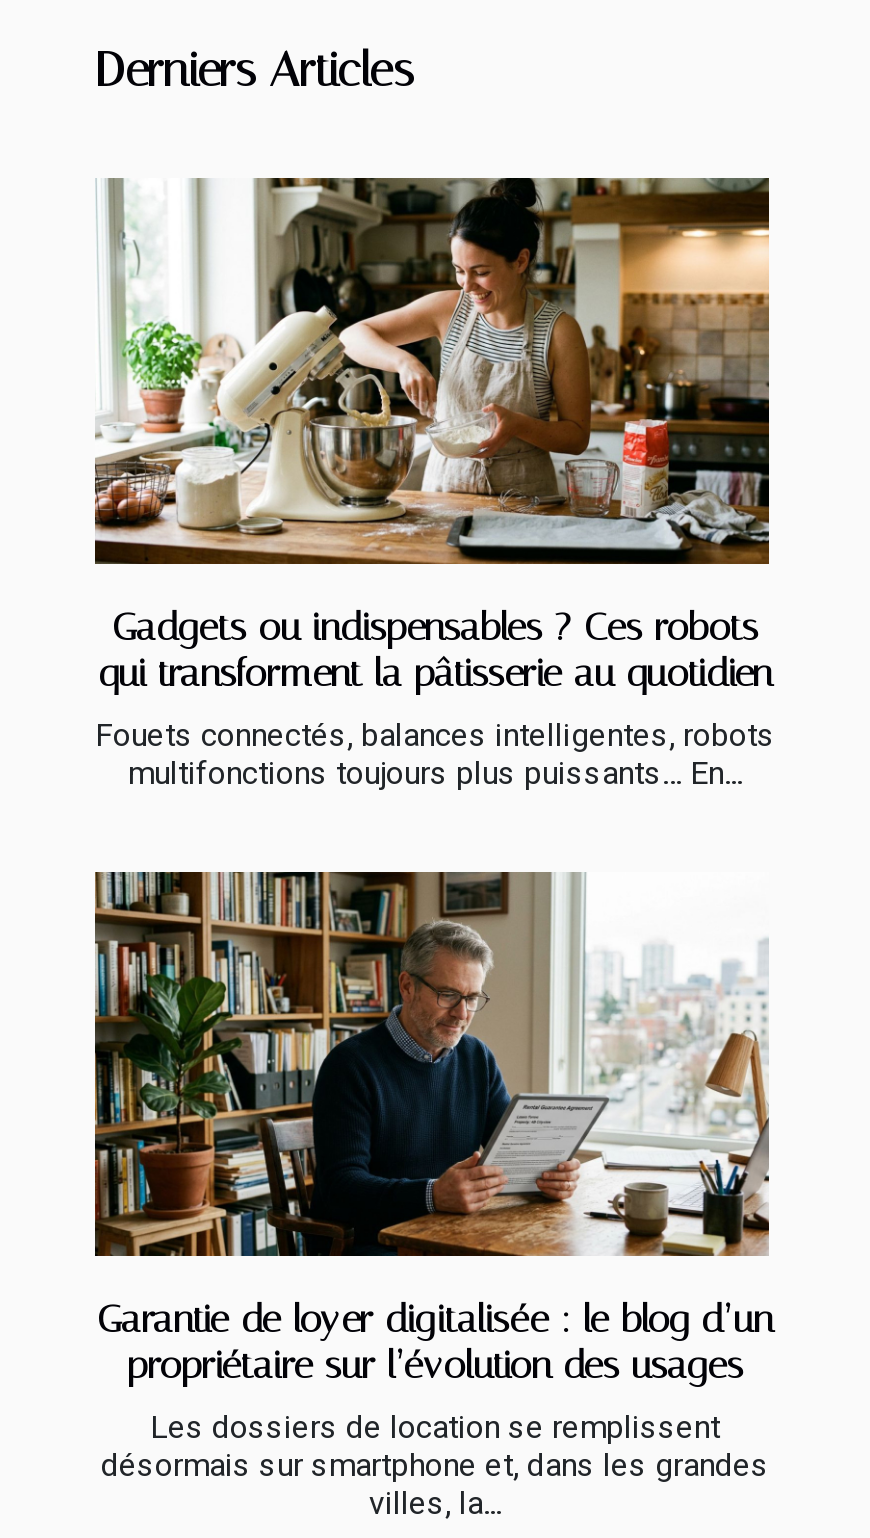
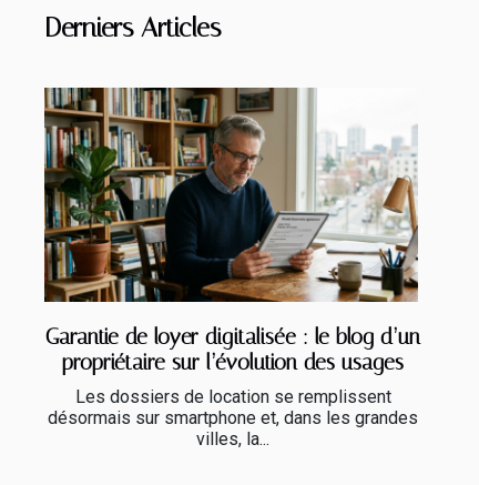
[95,176,775,792] [image] | Gadgets ou indispensables ? Ces robots | qui transforment la pâtisserie au quotidien | Fouets connectés, balances intelligentes, robots | multifonctions toujours plus puissants… En... -> none

